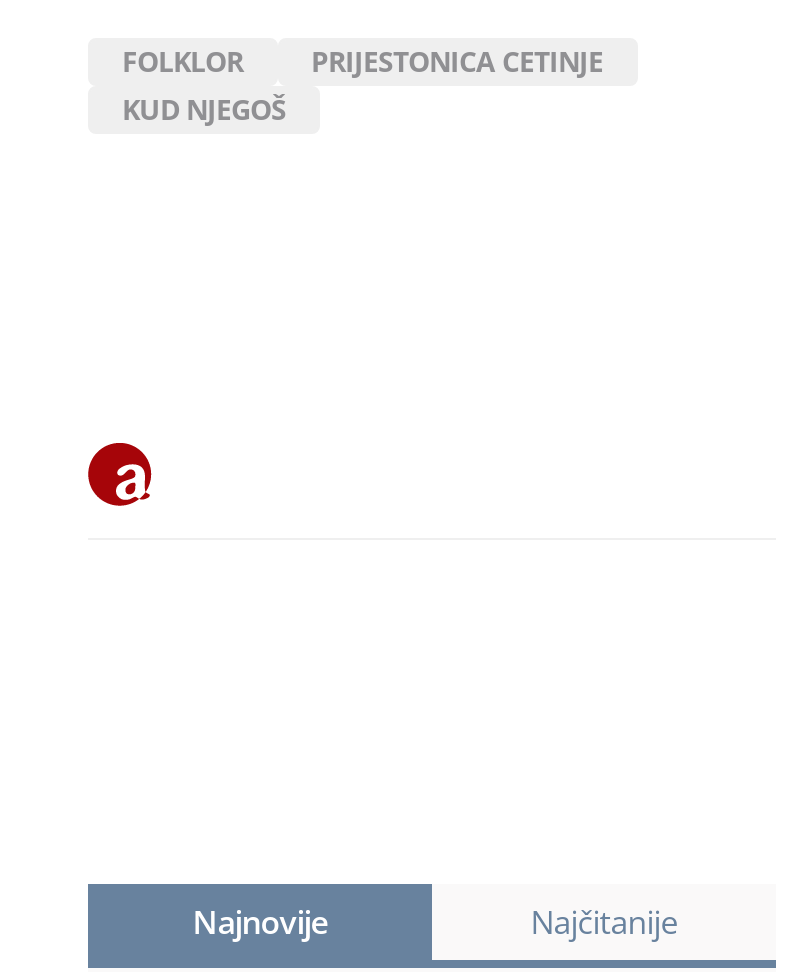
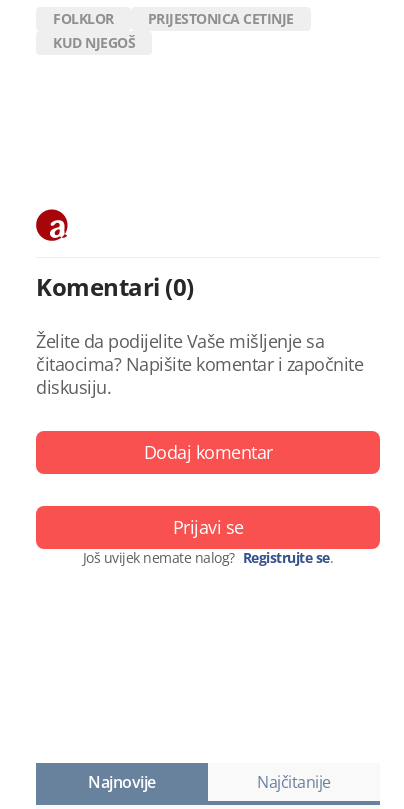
none -> [36,270,363,567] Komentari (0) | Želite da podijelite Vaše mišljenje sa | čitaocima? Napišite komentar i započnite | diskusiju. | Dodaj komentar | Prijavi se | Još uvijek nemate nalog? Registrujte se.

